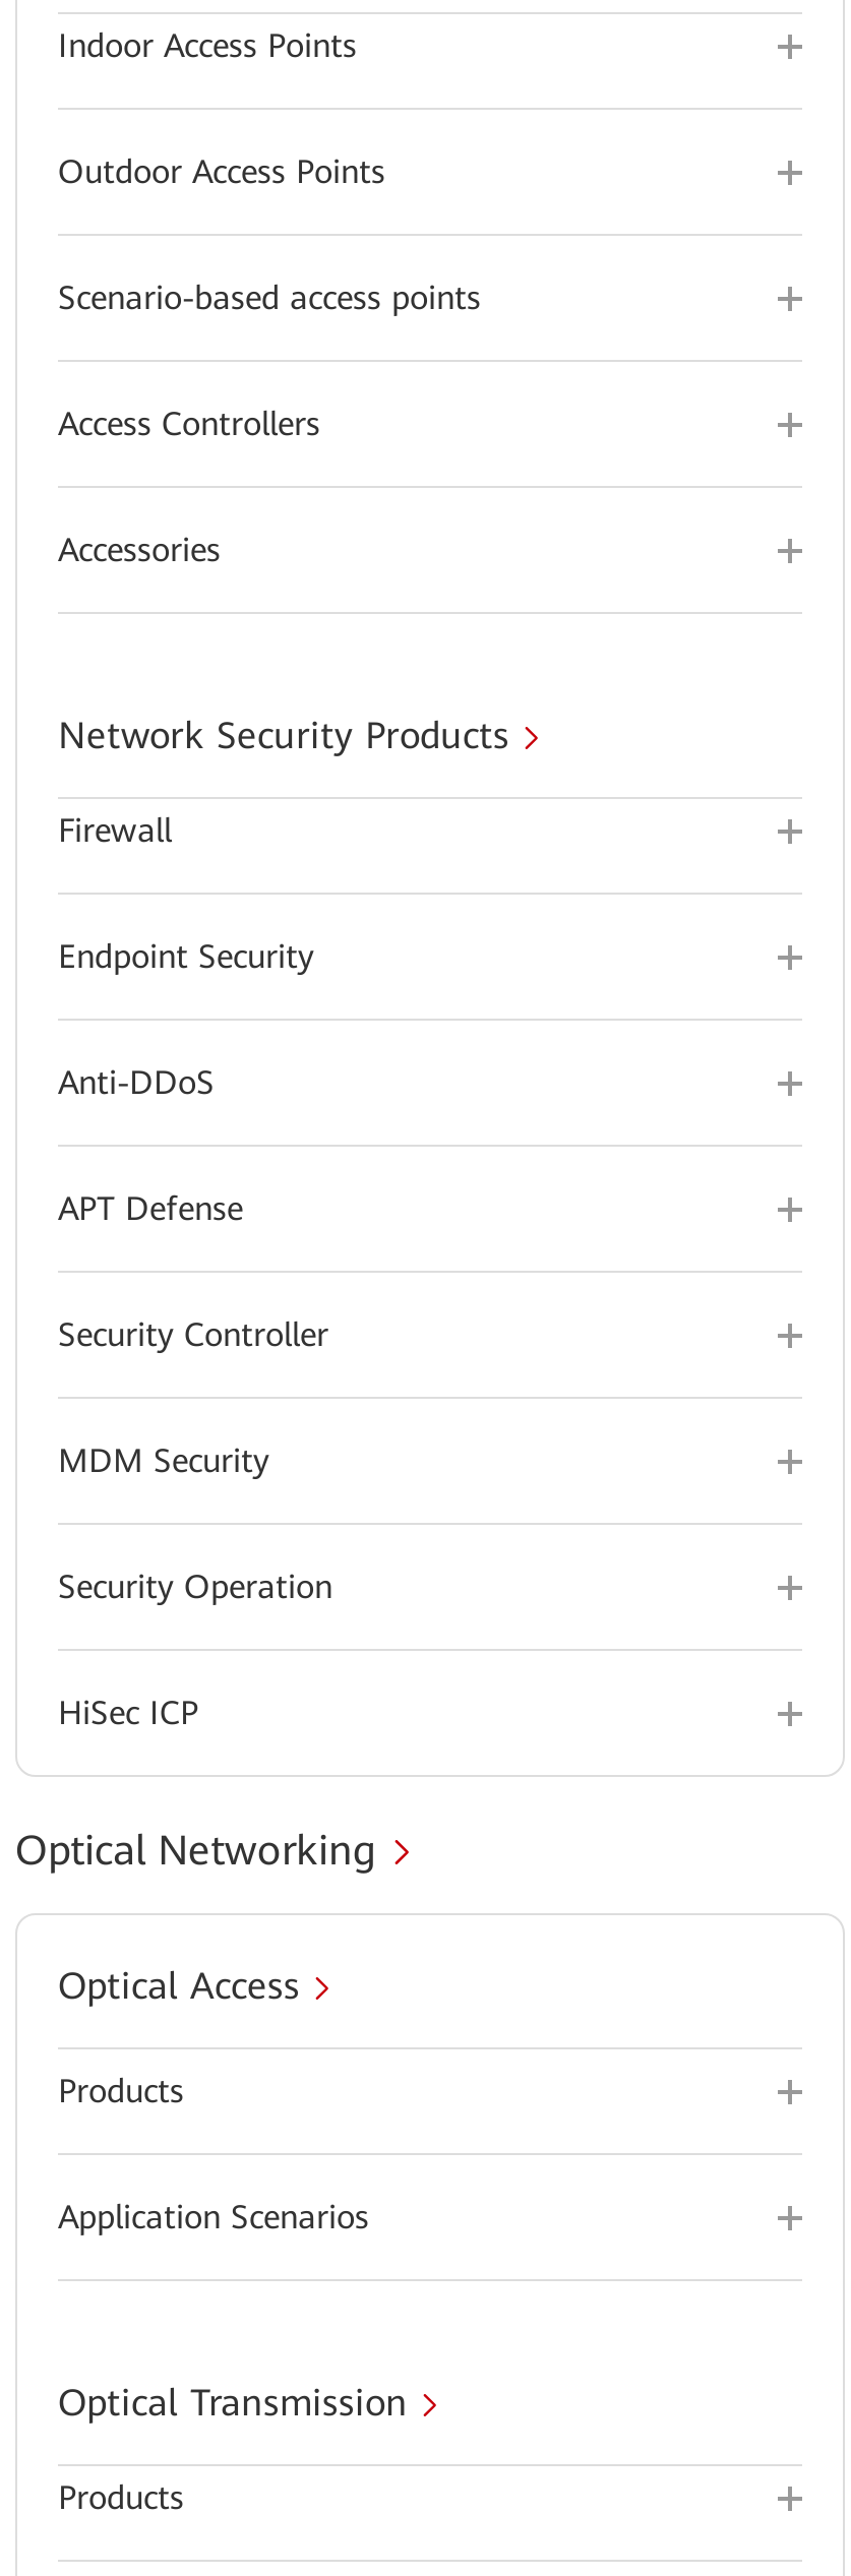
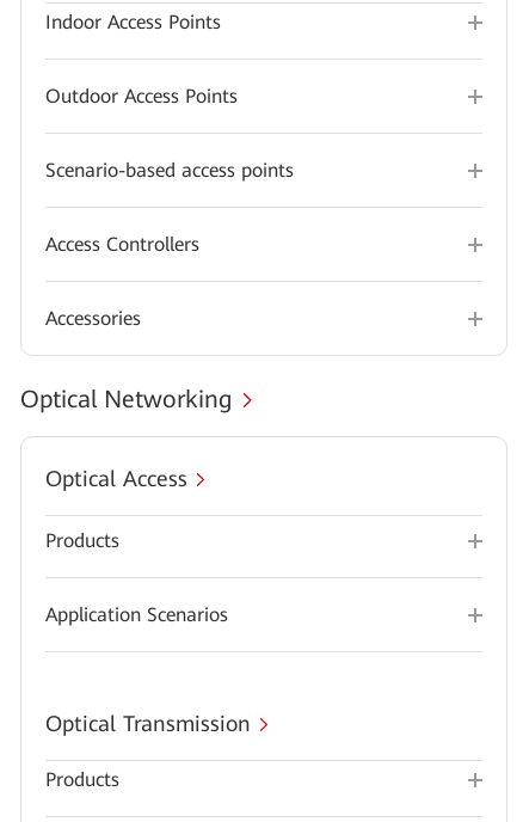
[58,714,509,1732] Network Security Products | Firewall | Endpoint Security | Anti-DDoS | APT Defense | Security Controller | MDM Security | Security Operation | HiSec ICP -> none

